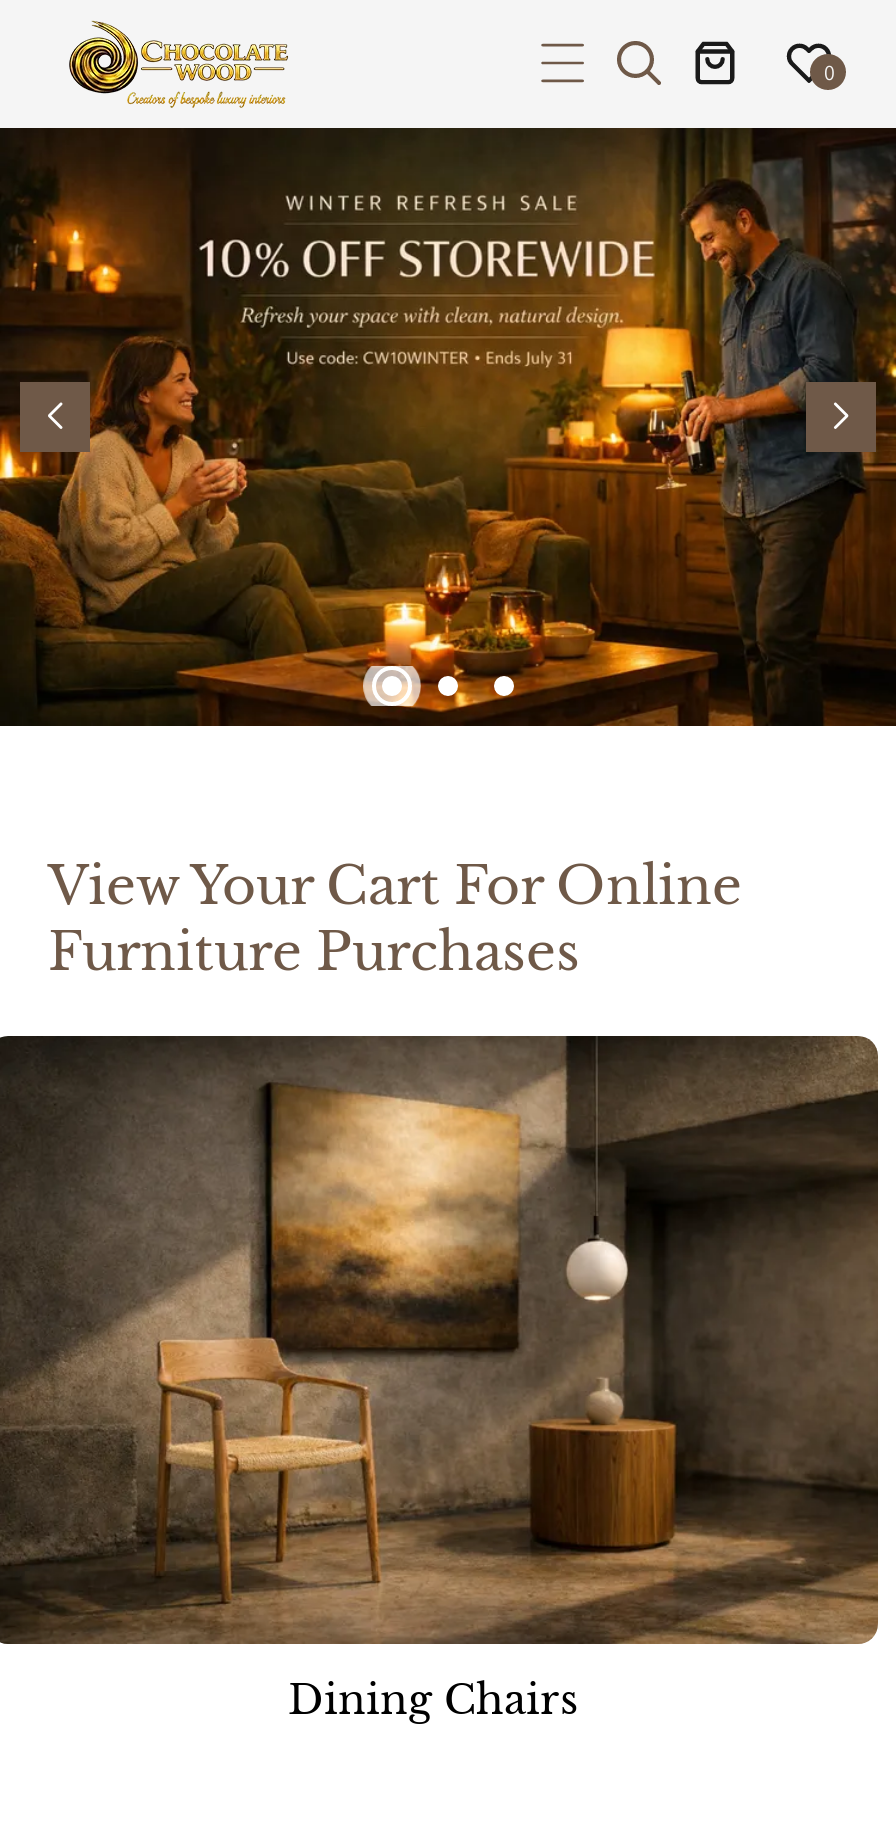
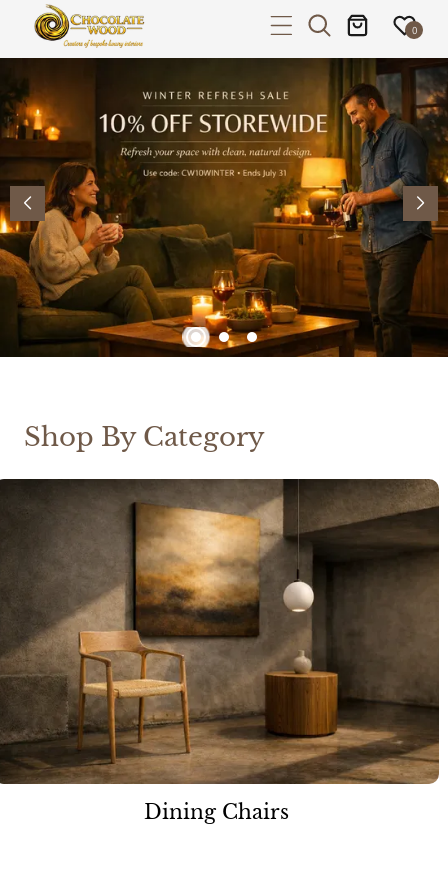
[48,853,742,983] View Your Cart For Online | Furniture Purchases -> [24,421,265,453] Shop By Category

